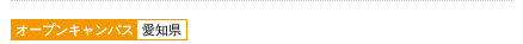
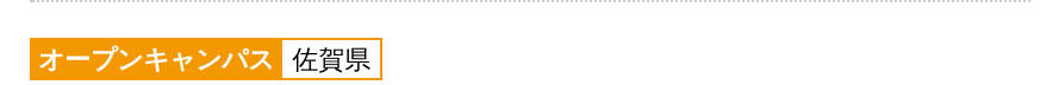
[142,23,182,37] 愛知県 -> [292,45,371,74] 佐賀県

